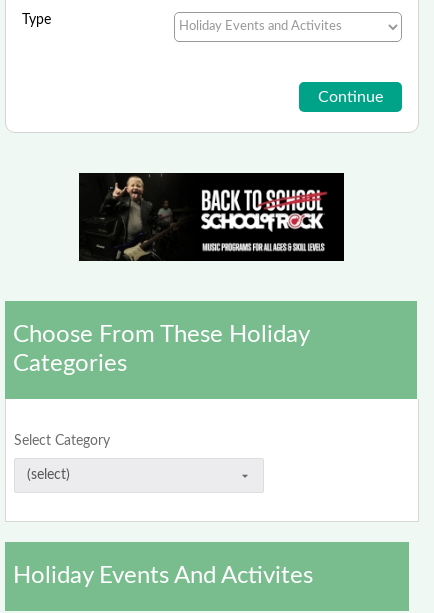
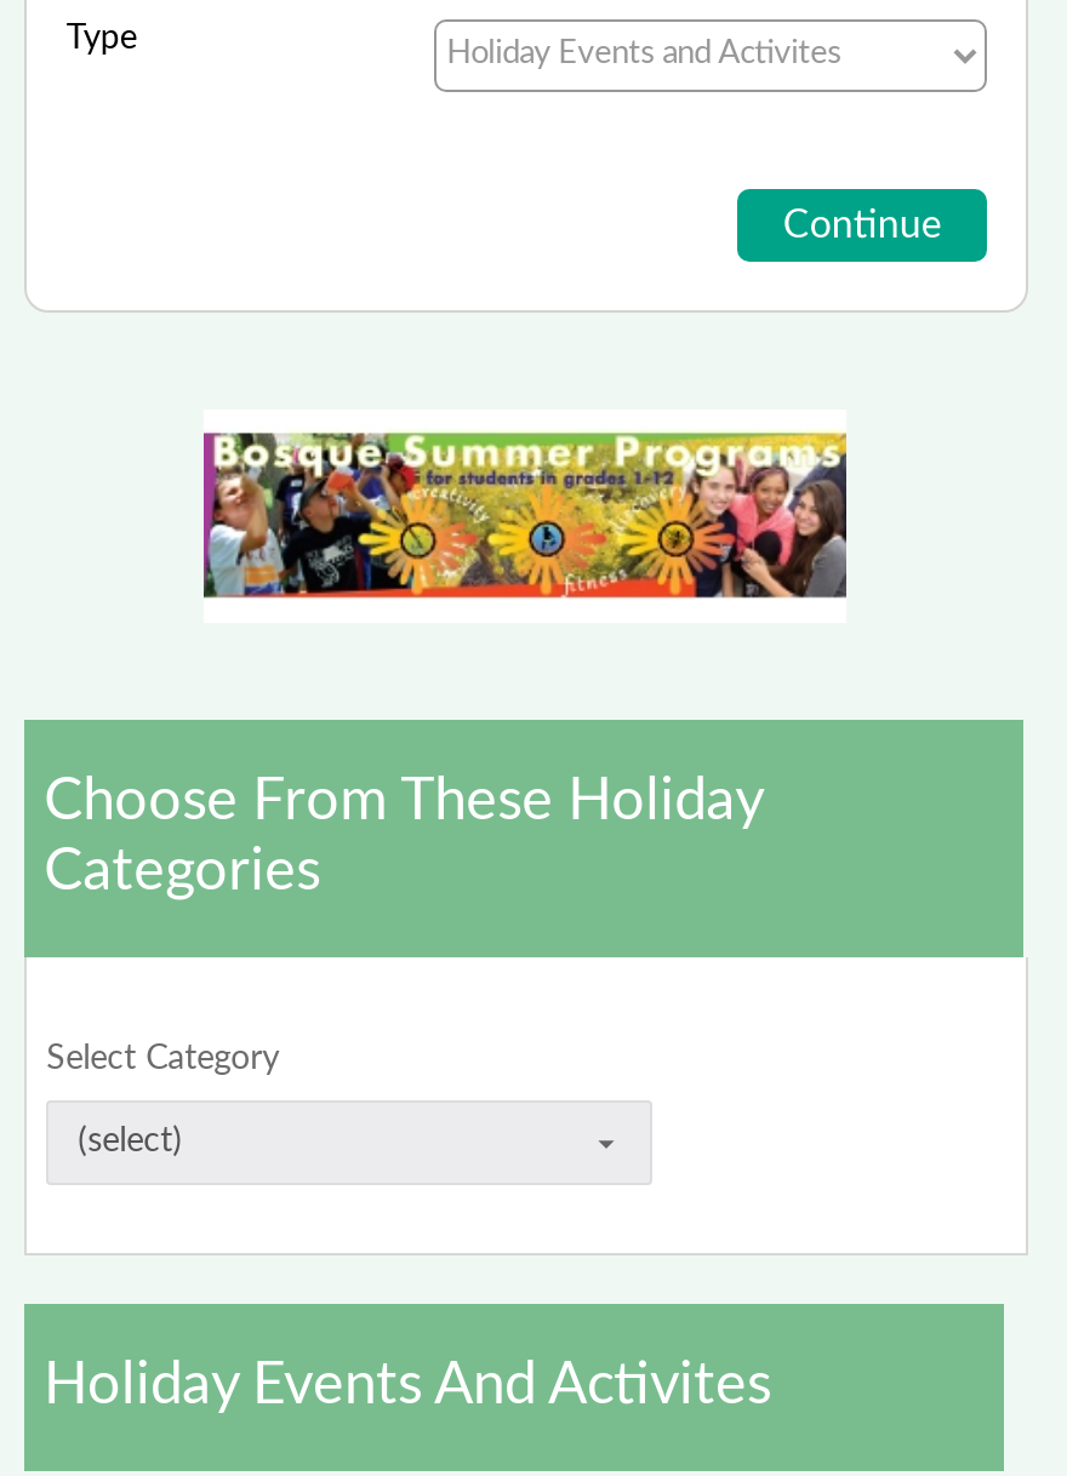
[78,172,345,262] [image] -> [201,410,849,623] [image]

